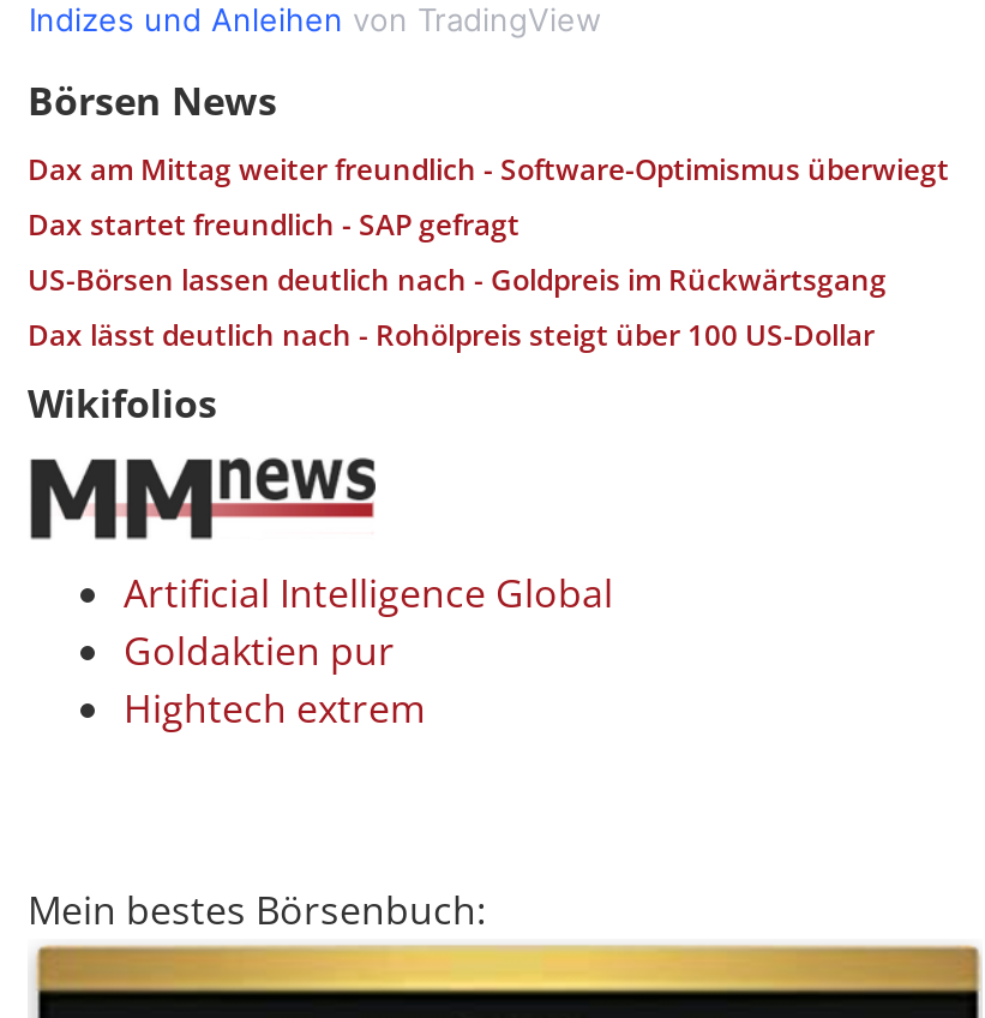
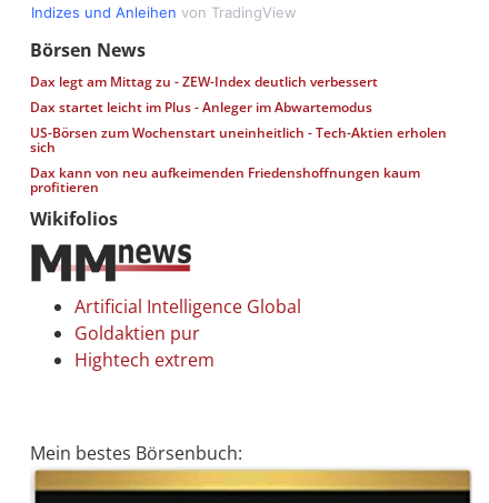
[28,149,949,355] Dax am Mittag weiter freundlich - Software-Optimismus überwiegt | Dax startet freundlich - SAP gefragt | US-Börsen lassen deutlich nach - Goldpreis im Rückwärtsgang | Dax lässt deutlich nach - Rohölpreis steigt über 100 US-Dollar -> [30,72,447,197] Dax legt am Mittag zu - ZEW-Index deutlich verbessert | Dax startet leicht im Plus - Anleger im Abwartemodus | US-Börsen zum Wochenstart uneinheitlich - Tech-Aktien erholen | sich | Dax kann von neu aufkeimenden Friedenshoffnungen kaum | profitieren

